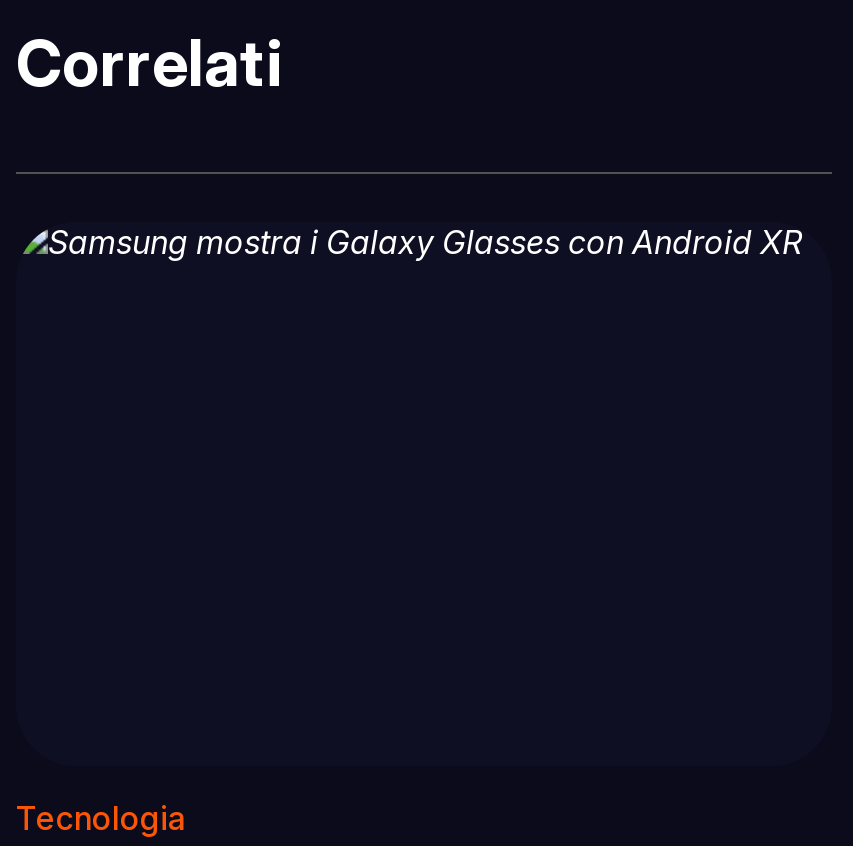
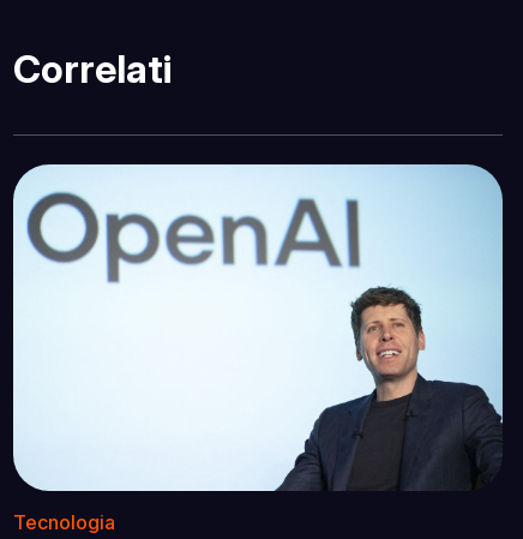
none -> [12,163,504,492] [image]

